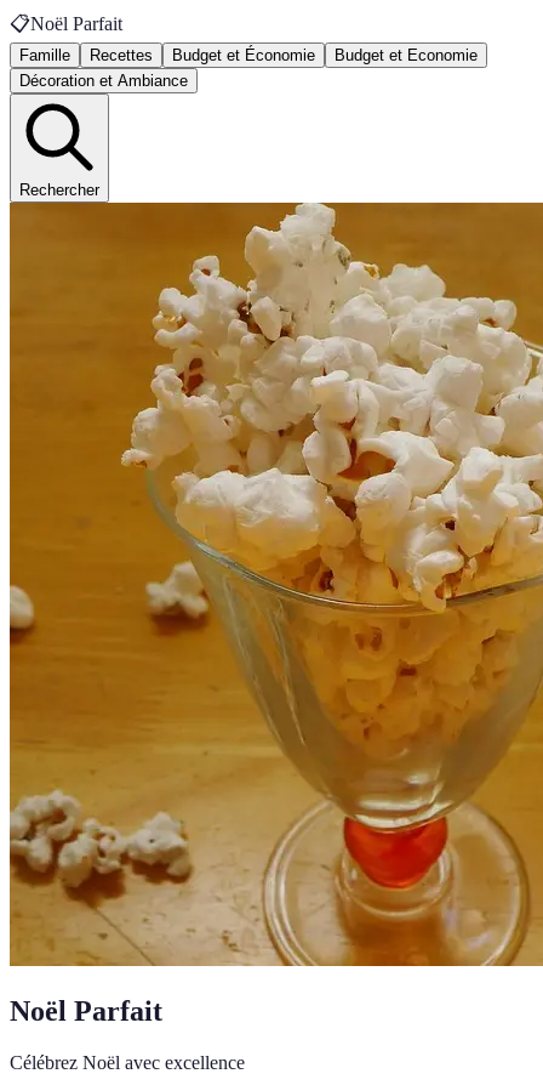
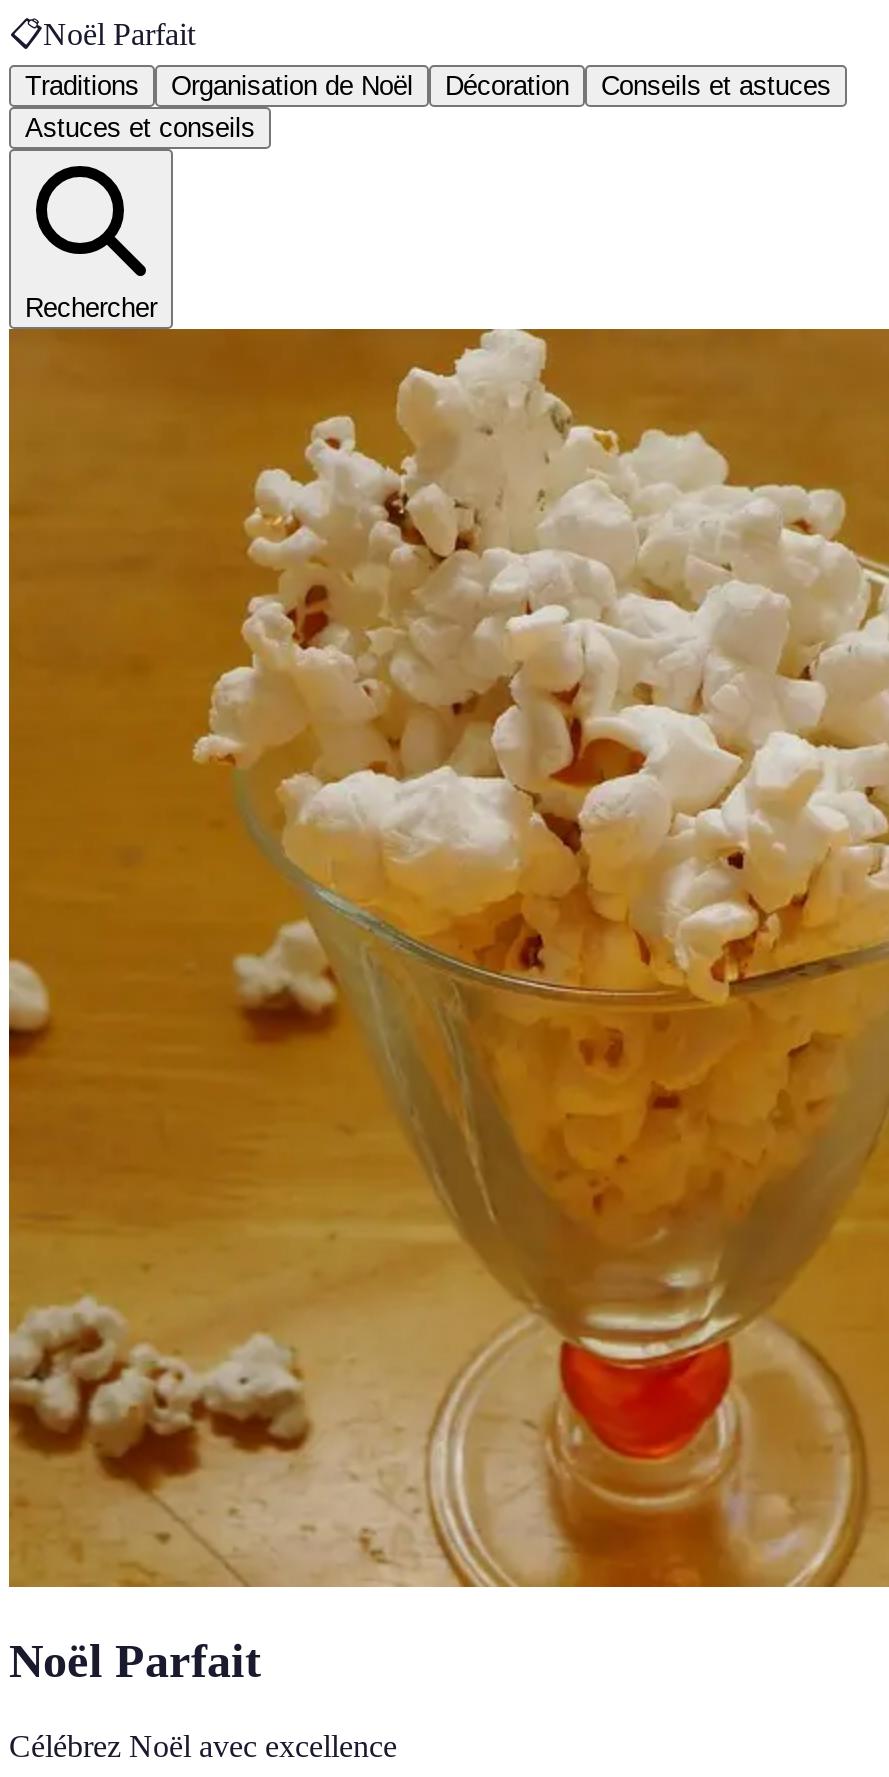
[19,46,478,90] Famille | Recettes | Budget et Économie | Budget et Economie | Décoration et Ambiance -> [25,71,831,143] Traditions | Organisation de Noël | Décoration | Conseils et astuces | Astuces et conseils

